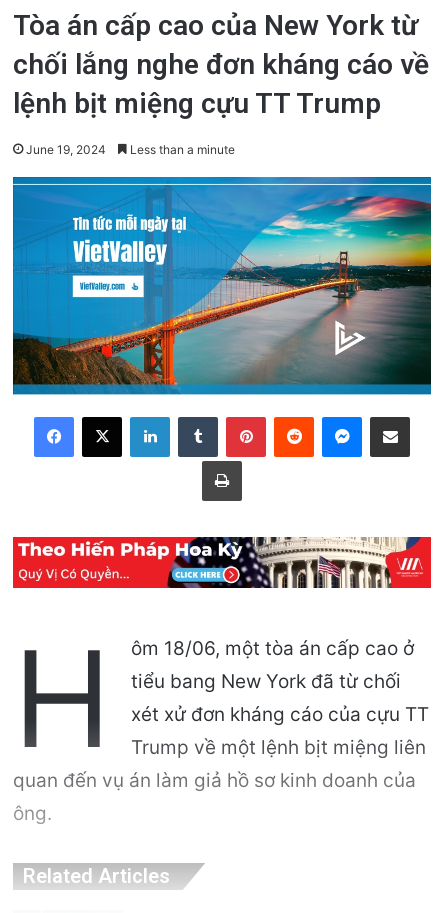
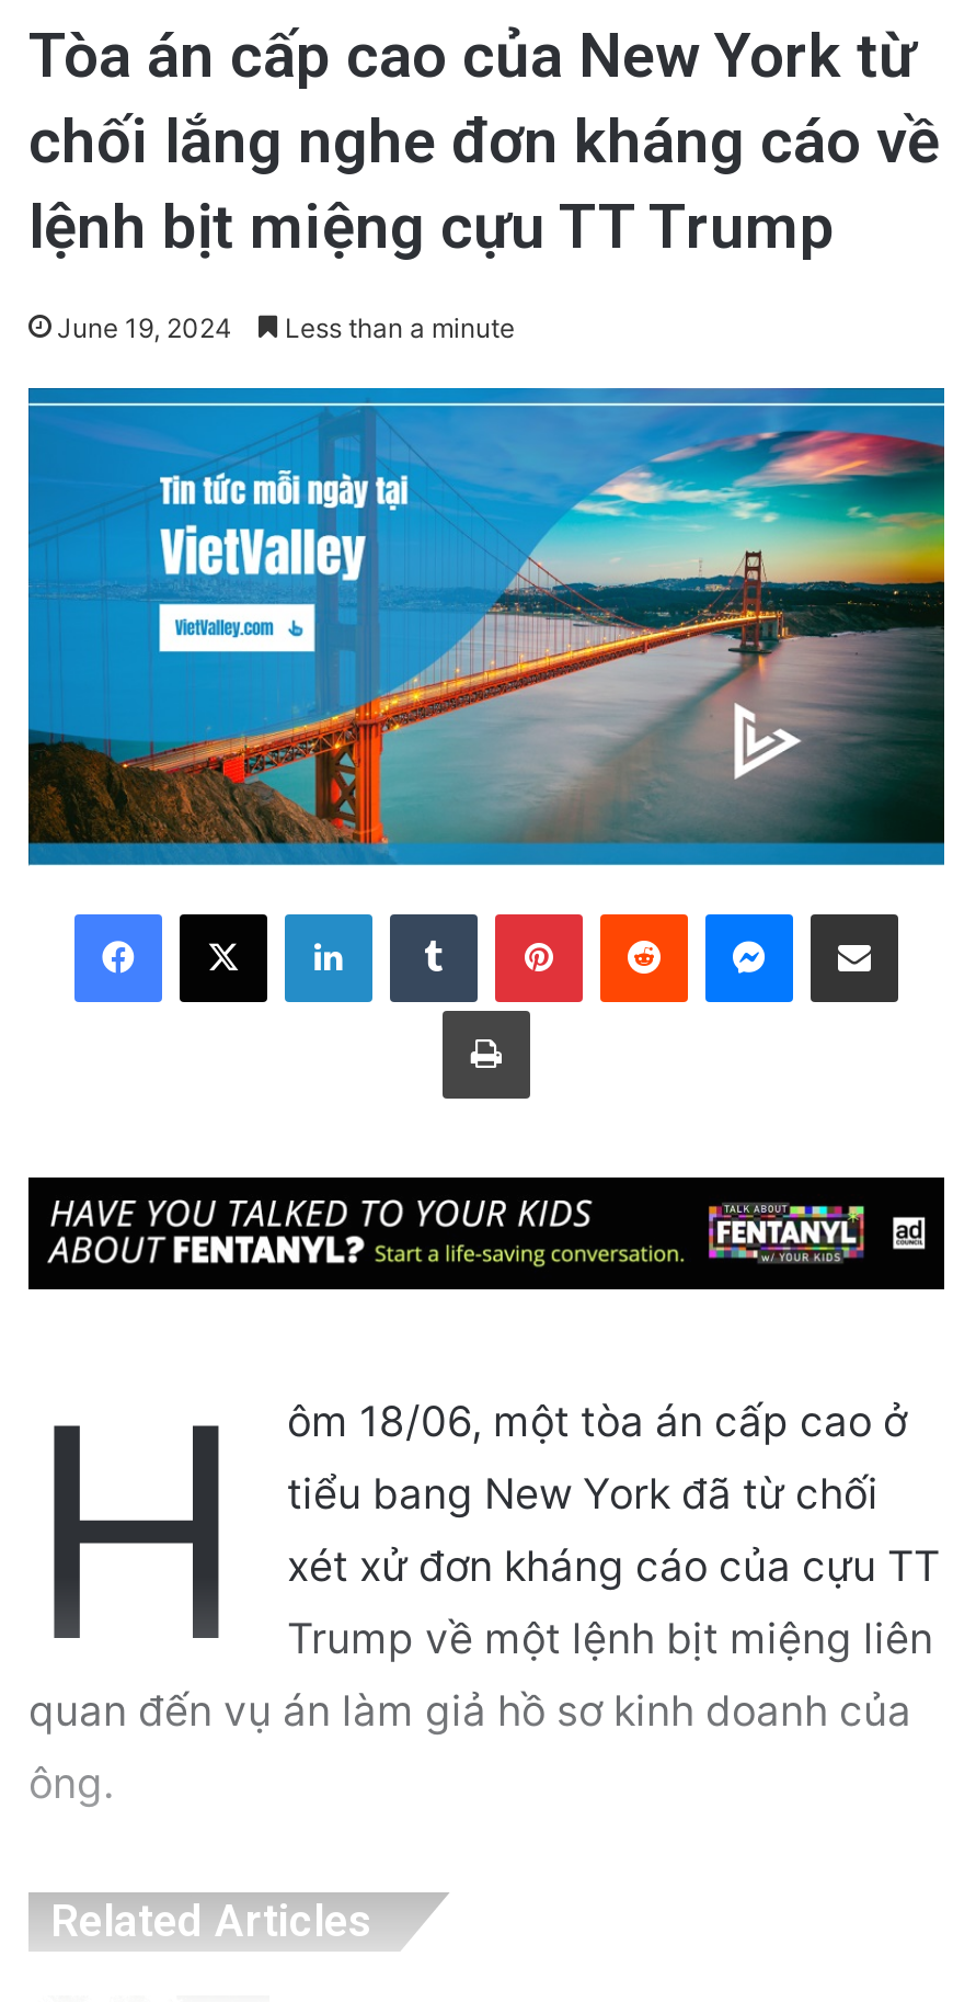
[12,536,432,589] [image] -> [26,1175,946,1292] [image]

